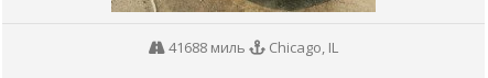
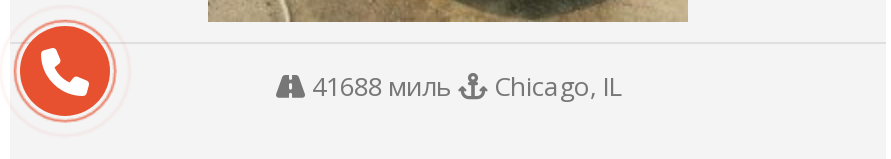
none -> [12,18,118,124] [image]

